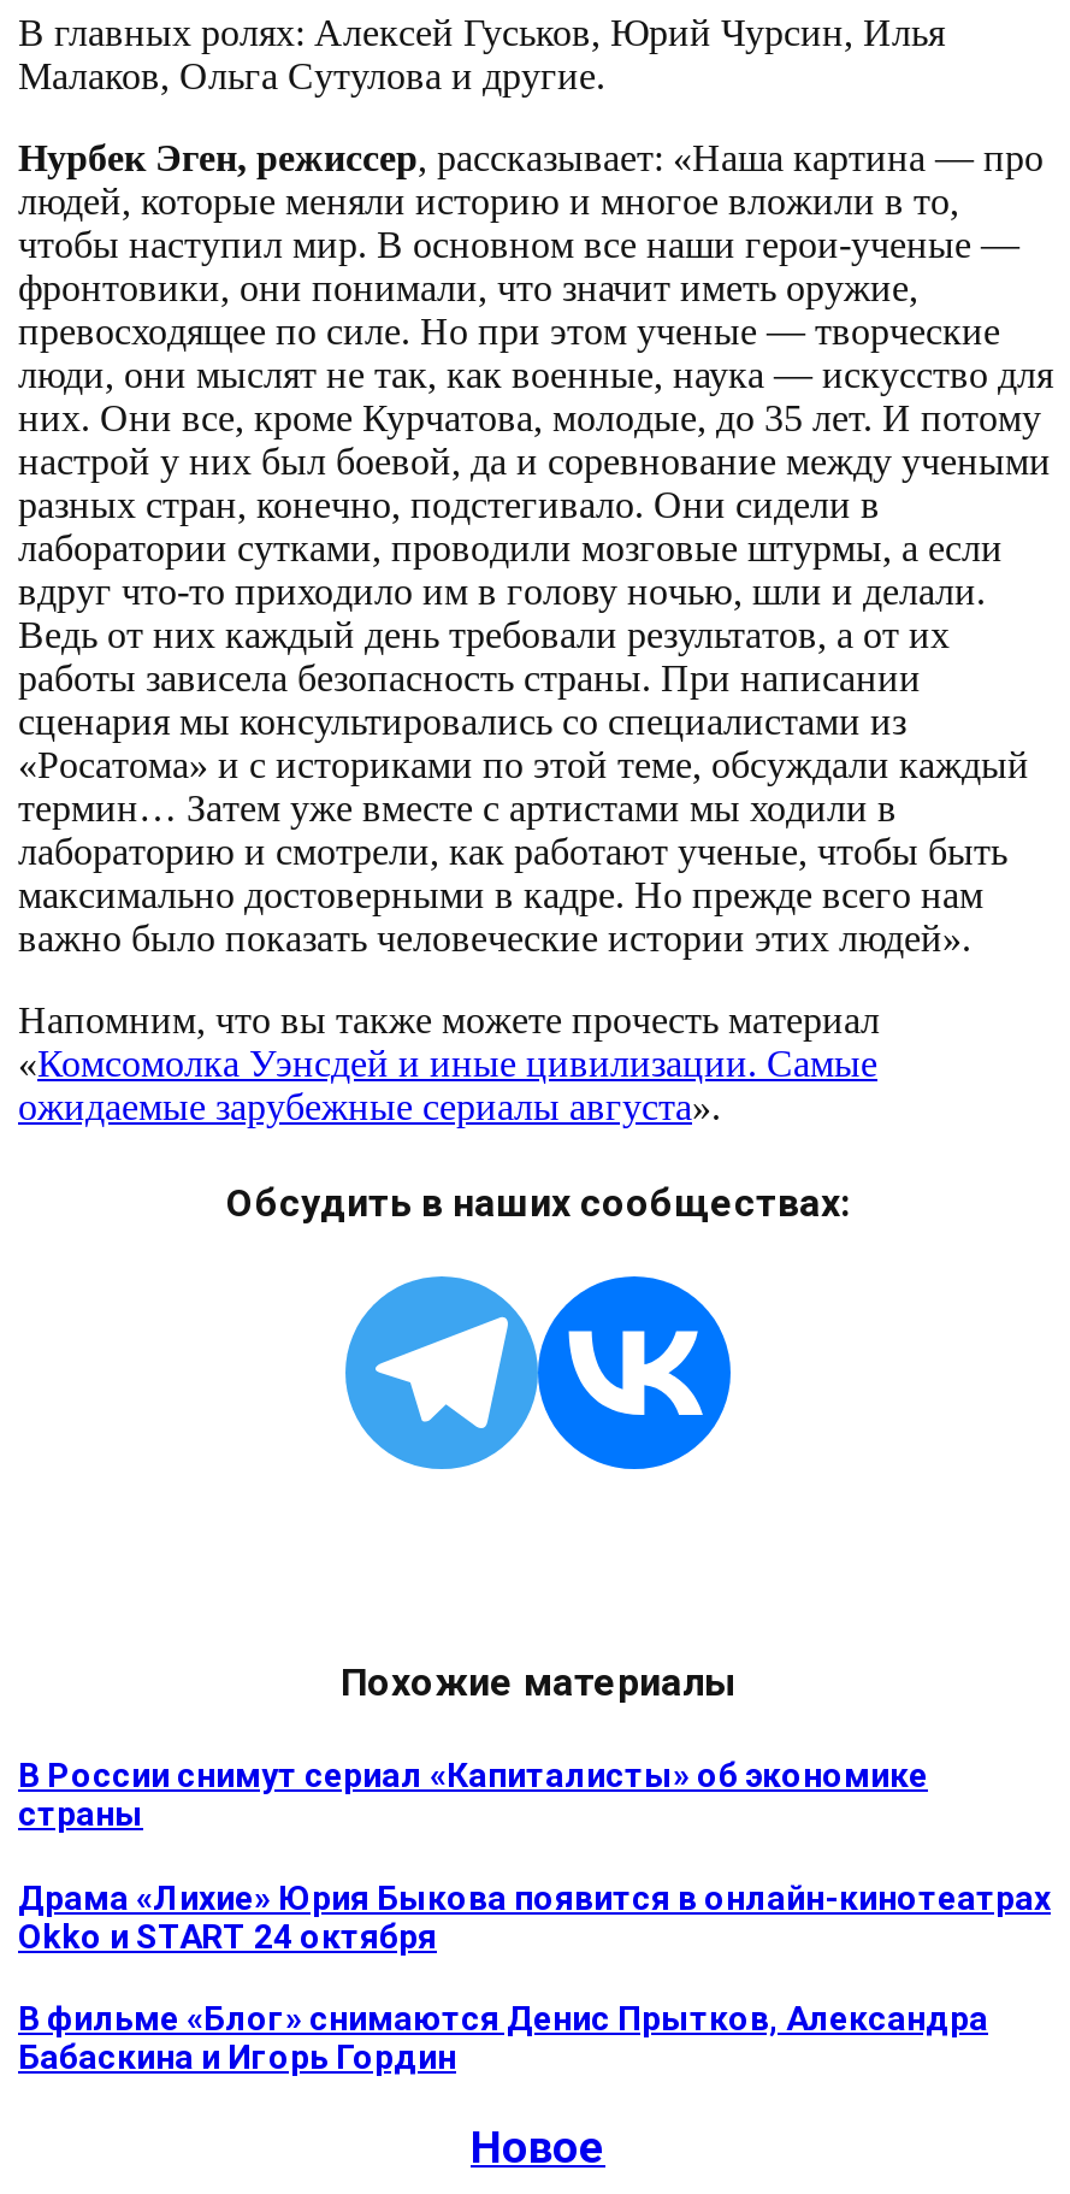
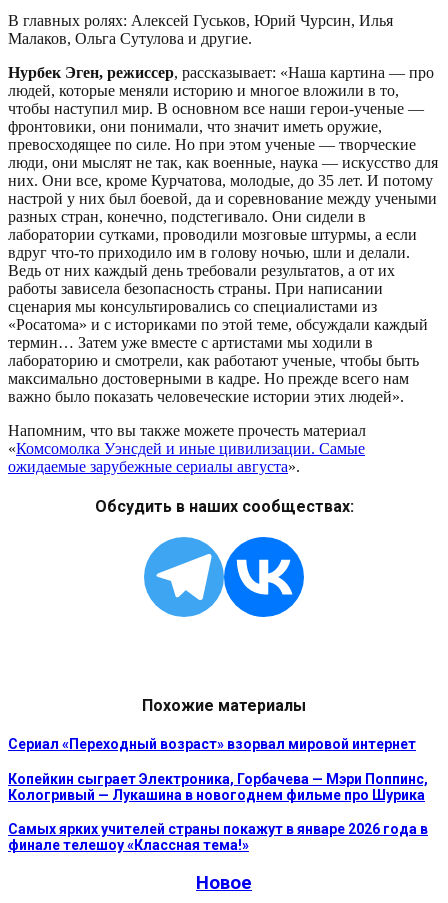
[18,1756,928,1833] В России снимут сериал «Капиталисты» об экономике | страны -> [8,736,416,752] Сериал «Переходный возраст» взорвал мировой интернет
[18,1878,1051,1955] Драма «Лихие» Юрия Быкова появится в онлайн-кинотеатрах | Okko и START 24 октября -> [8,771,428,803] Копейкин сыграет Электроника, Горбачева — Мэри Поппинс, | Кологривый — Лукашина в новогоднем фильме про Шурика
[18,2000,988,2077] В фильме «Блог» снимаются Денис Прытков, Александра | Бабаскина и Игорь Гордин -> [8,821,428,853] Самых ярких учителей страны покажут в январе 2026 года в | финале телешоу «Классная тема!»

